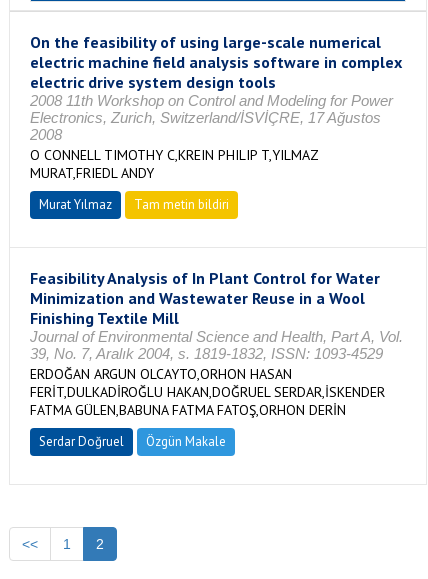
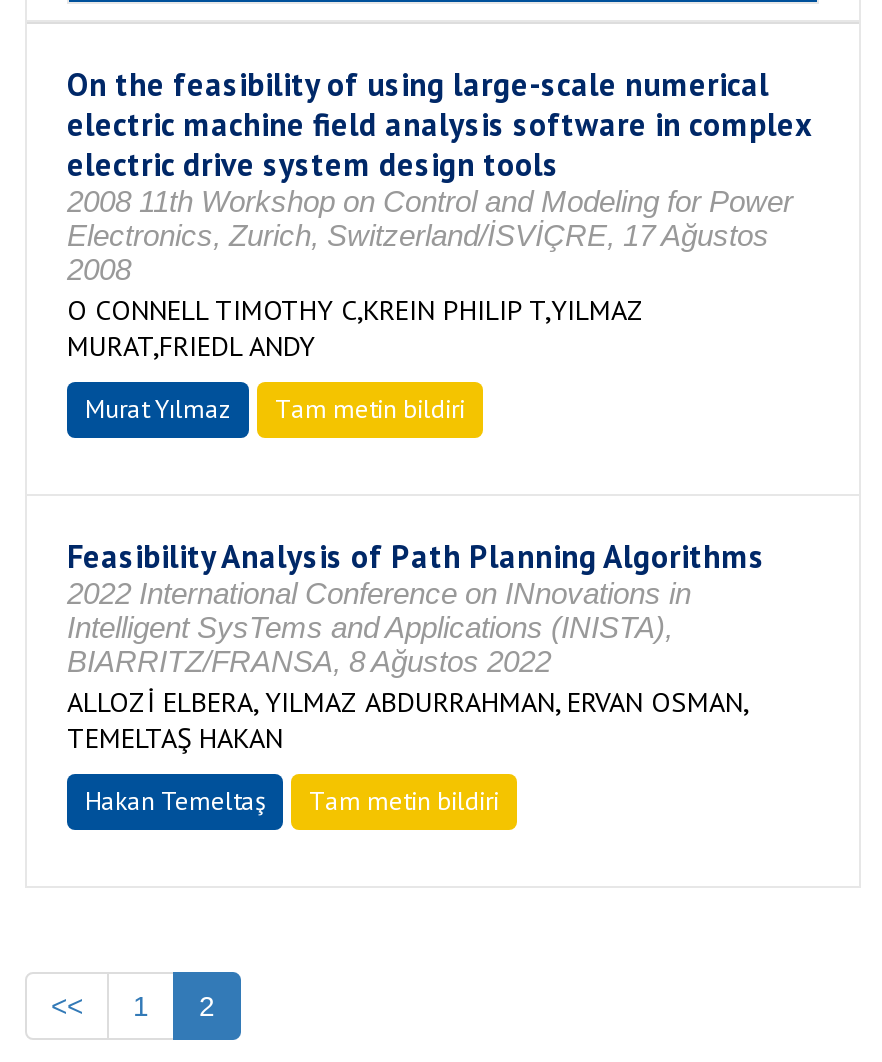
[30,268,403,419] Feasibility Analysis of In Plant Control for Water | Minimization and Wastewater Reuse in a Wool | Finishing Textile Mill | Journal of Environmental Science and Health, Part A, Vol. | 39, No. 7, Aralık 2004, s. 1819-1832, ISSN: 1093-4529 | ERDOĞAN ARGUN OLCAYTO,ORHON HASAN | FERİT,DULKADİROĞLU HAKAN,DOĞRUEL SERDAR,İSKENDER | FATMA GÜLEN,BABUNA FATMA FATOŞ,ORHON DERİN -> [67,536,765,756] Feasibility Analysis of Path Planning Algorithms | 2022 International Conference on INnovations in | Intelligent SysTems and Applications (INISTA), | BIARRITZ/FRANSA, 8 Ağustos 2022 | ALLOZİ ELBERA, YILMAZ ABDURRAHMAN, ERVAN OSMAN, | TEMELTAŞ HAKAN
[39,433,226,450] Serdar Doğruel | Özgün Makale -> [85,784,499,818] Hakan Temeltaş | Tam metin bildiri

